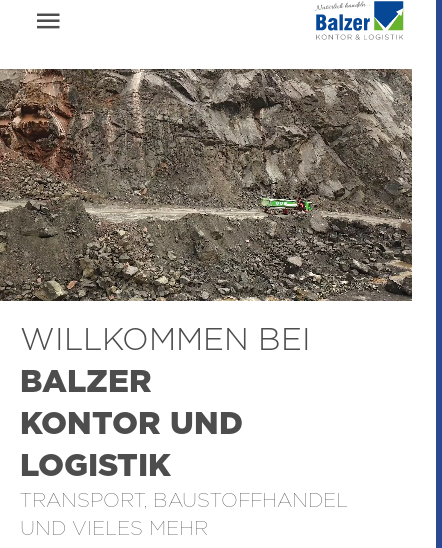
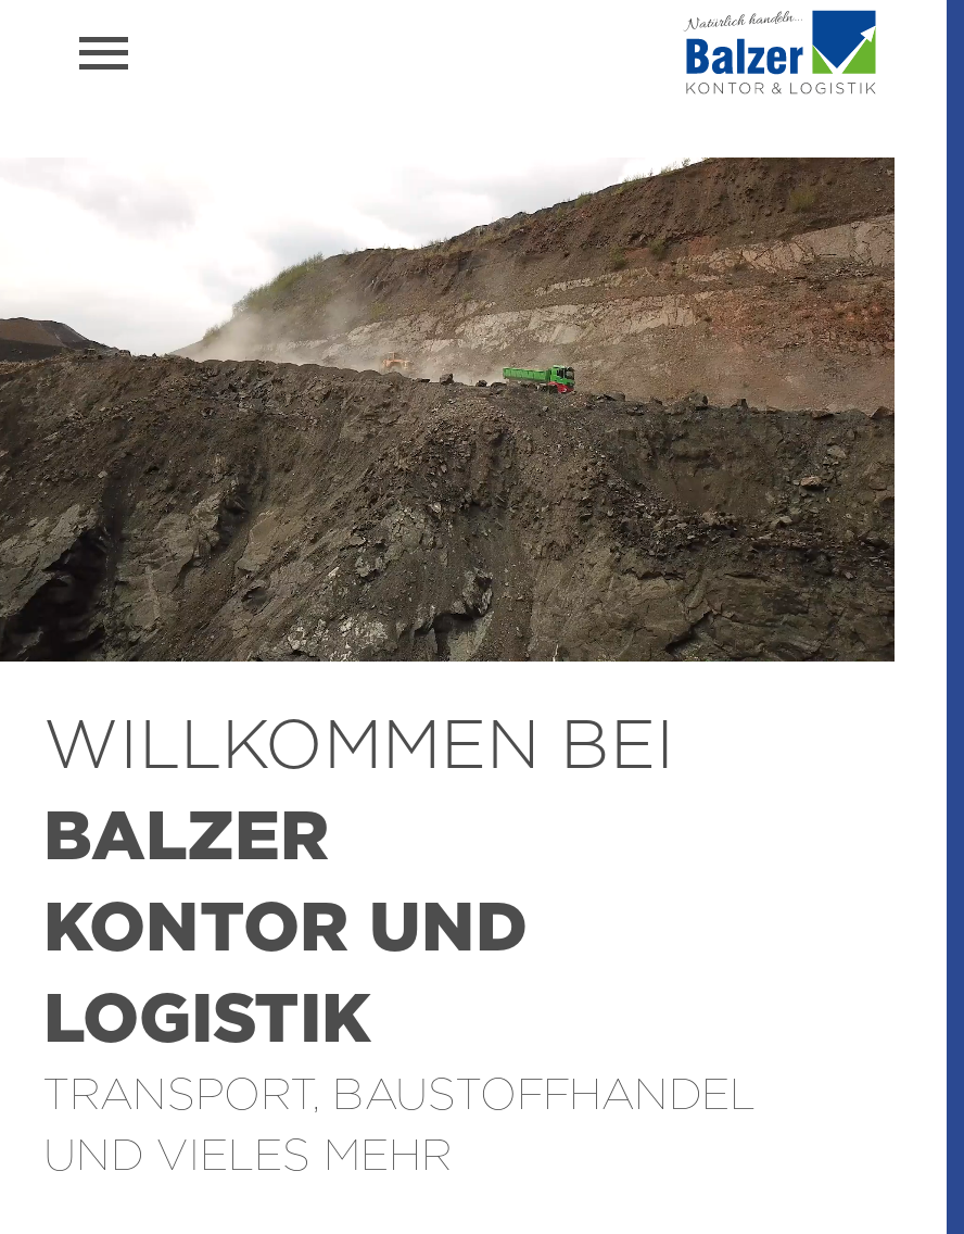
[3,68,413,302] [image] -> [7,158,895,664] [image]

